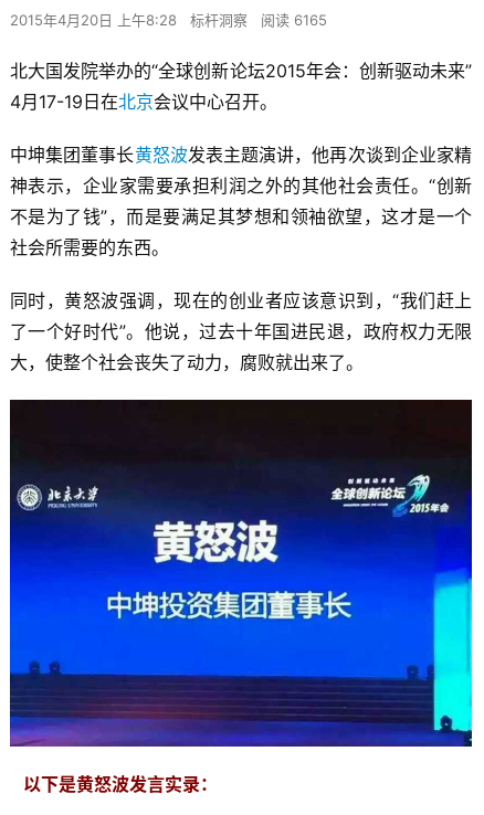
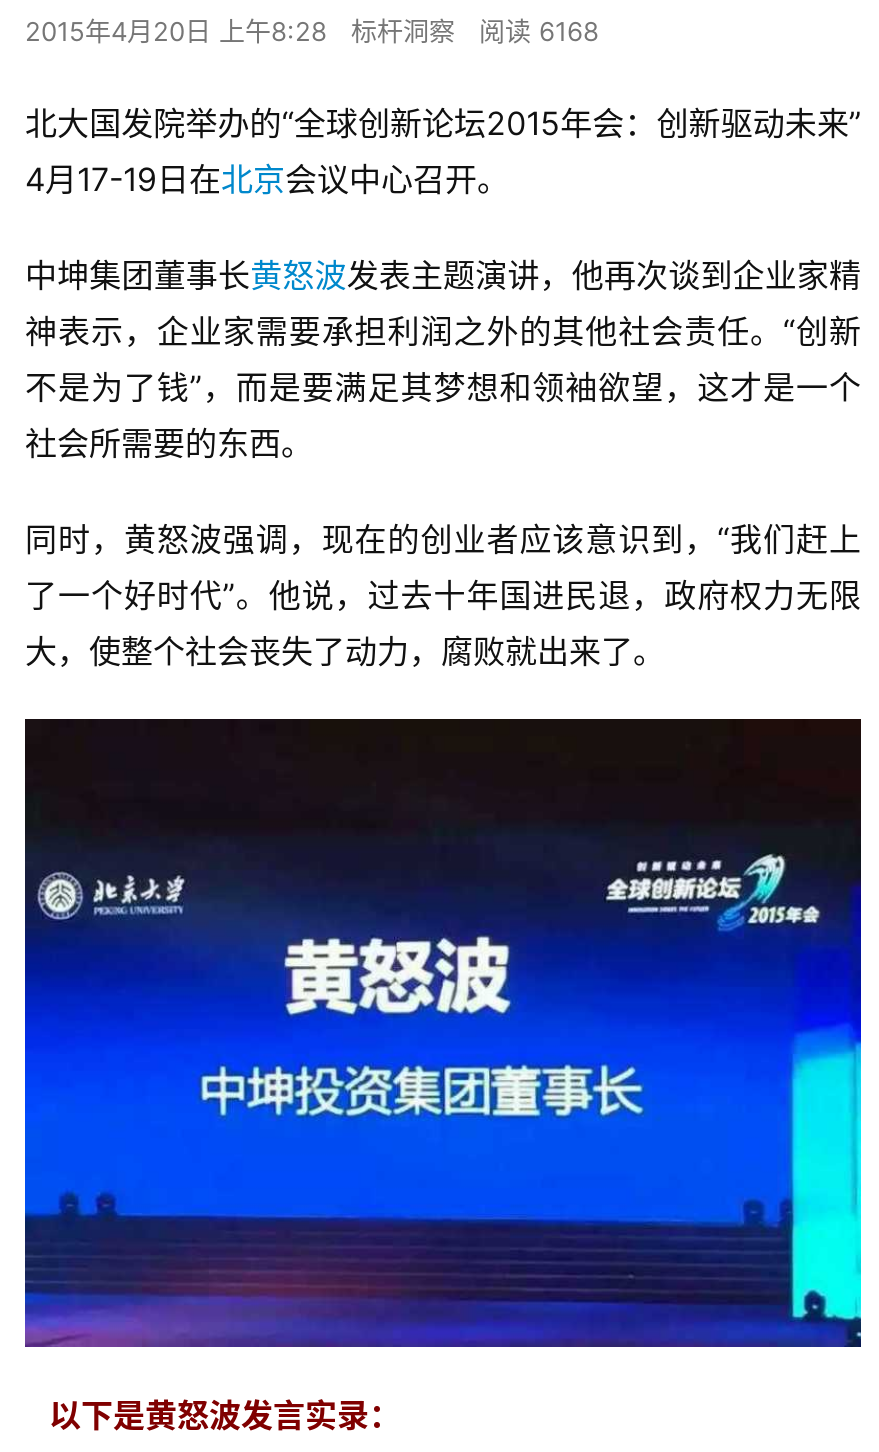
[10,11,327,29] 2015年4月20日 上午8:28 标杆洞察 阅读 6165 -> [25,15,599,47] 2015年4月20日 上午8:28 标杆洞察 阅读 6168

